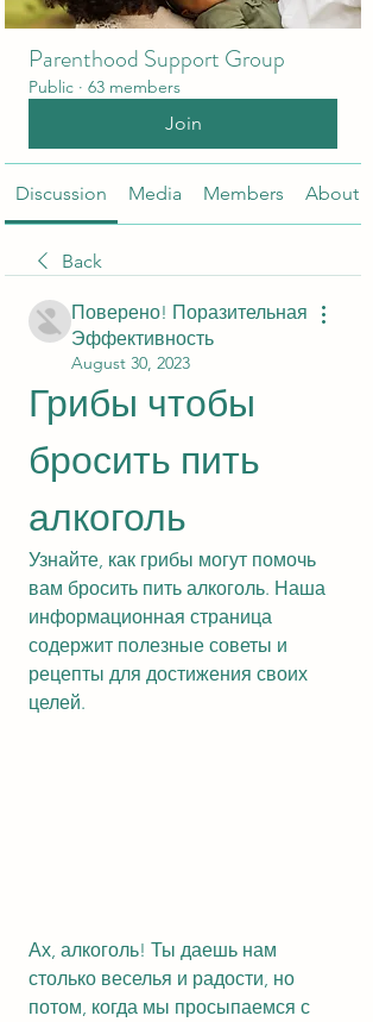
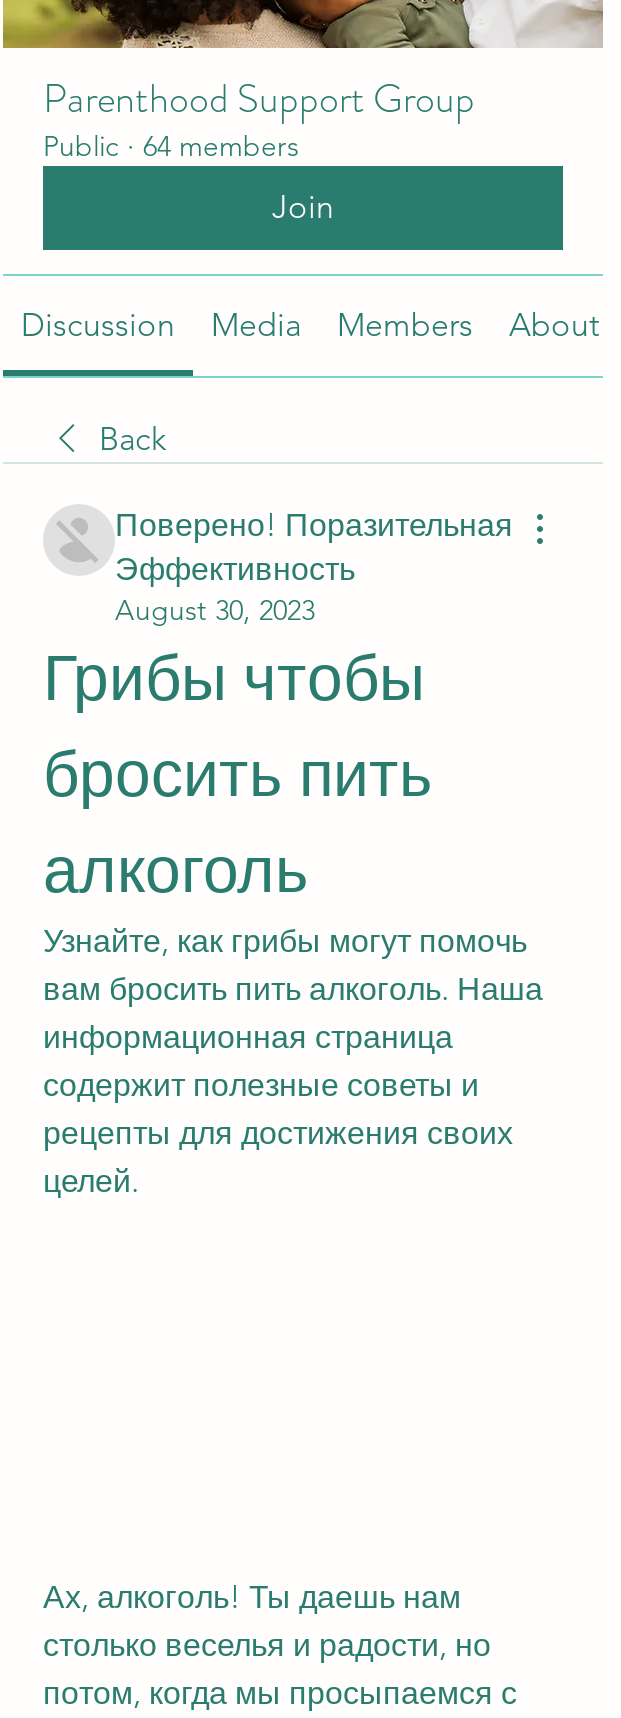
[29,76,181,98] Public · 63 members -> [43,128,299,164] Public · 64 members

